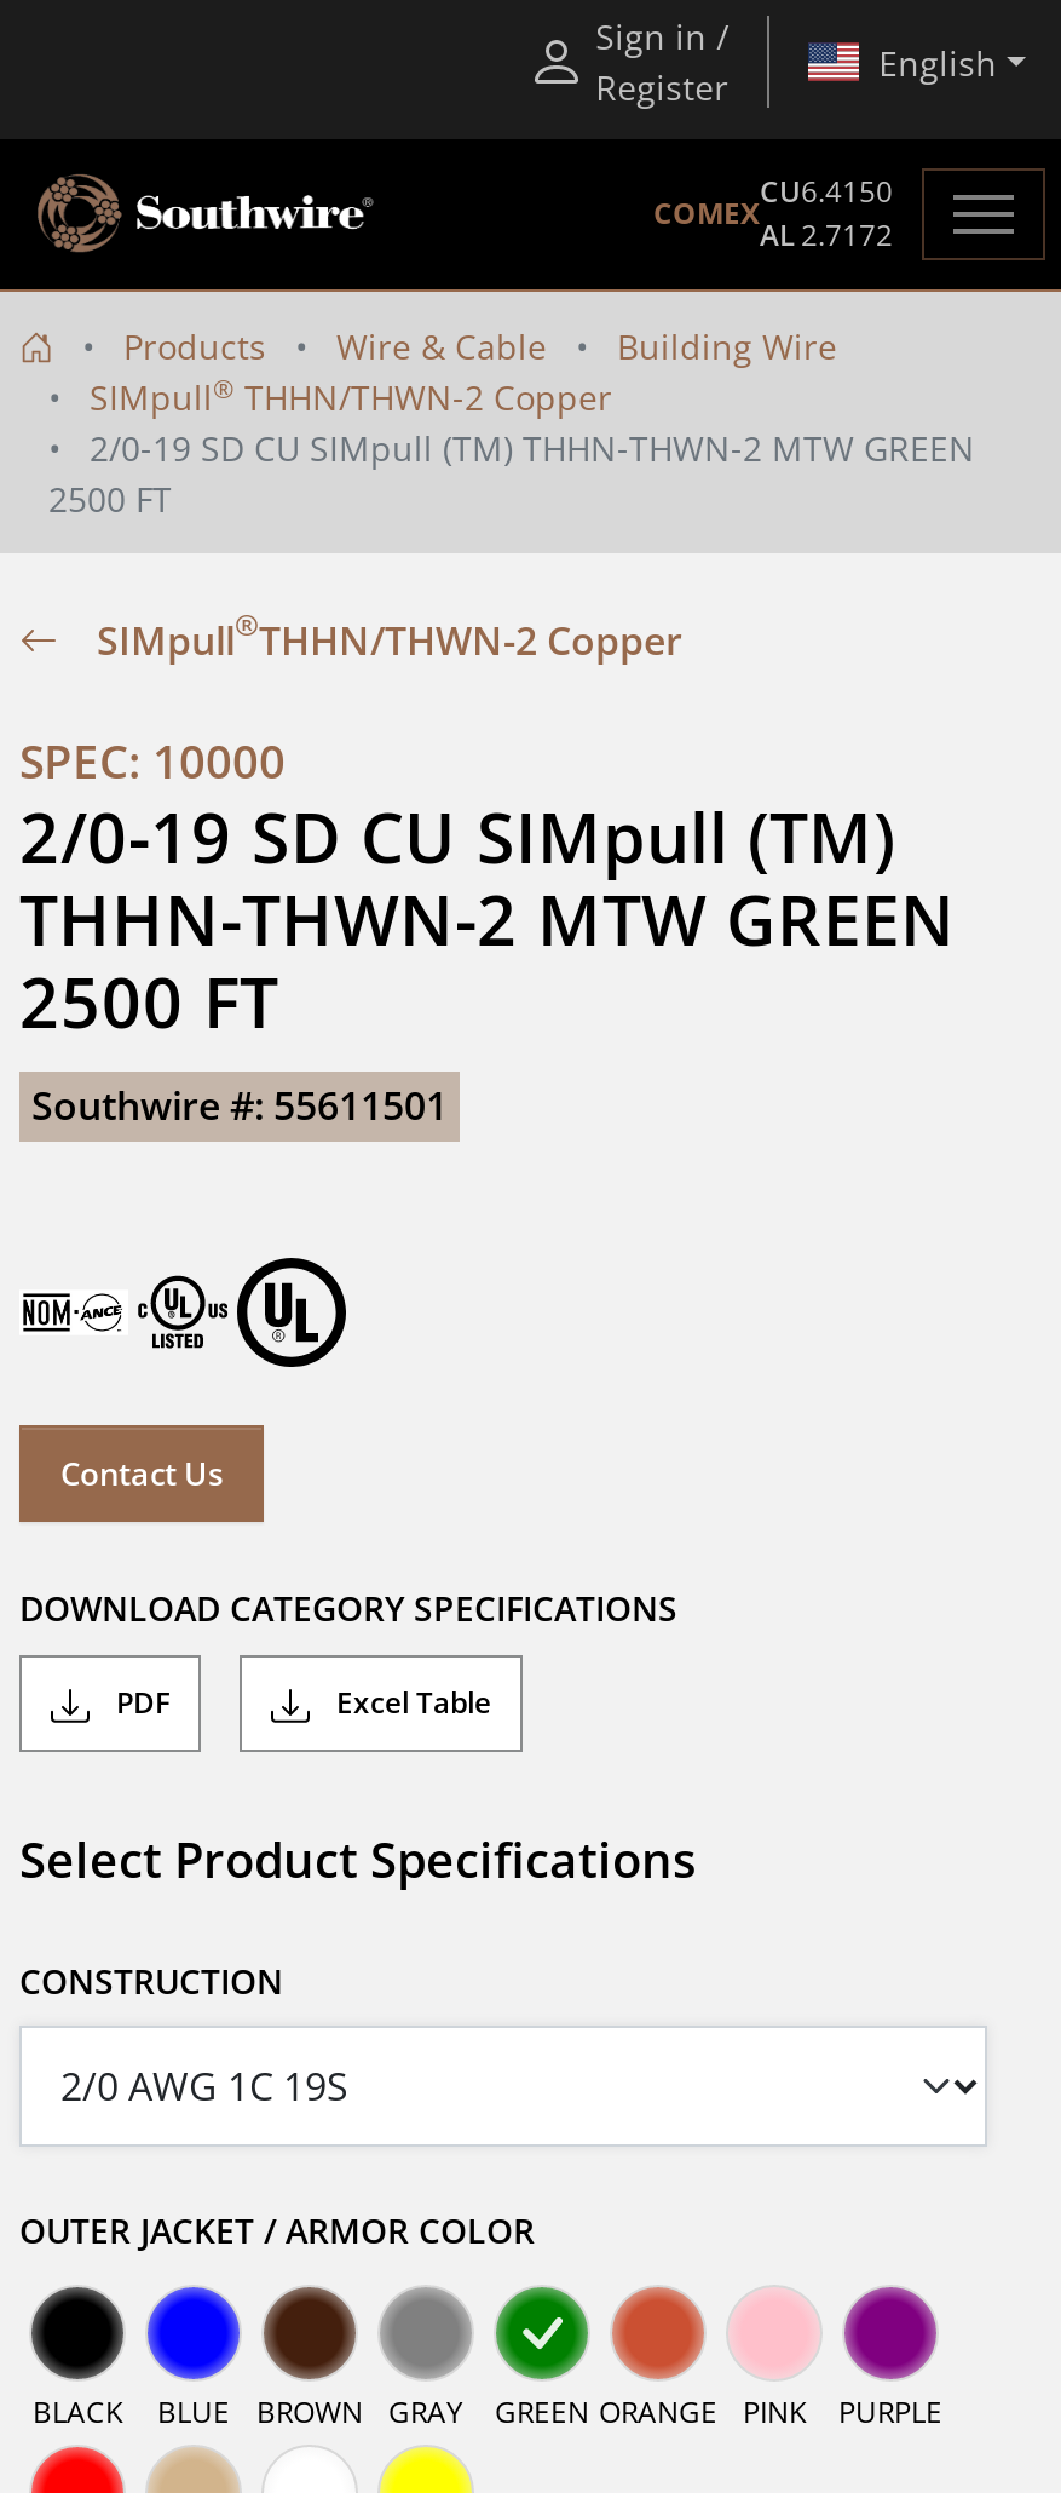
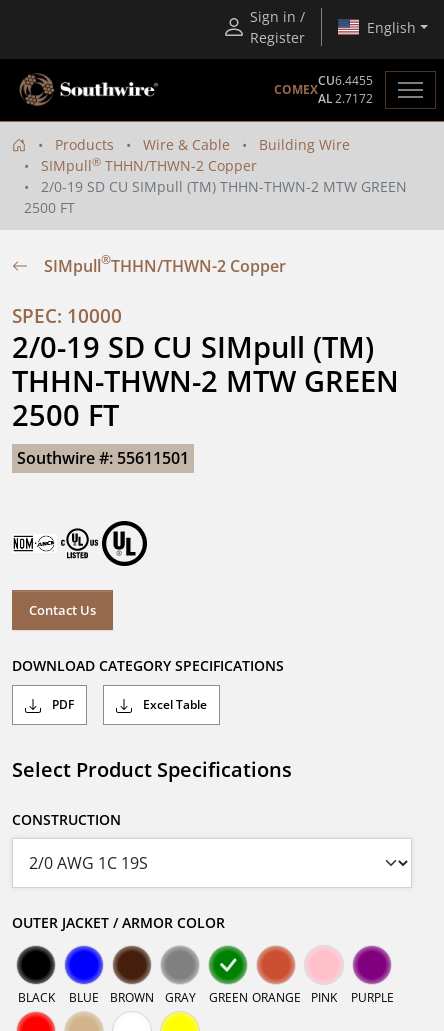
[760,171,893,212] CU6.4150 -> [318,72,373,89] CU6.4455

